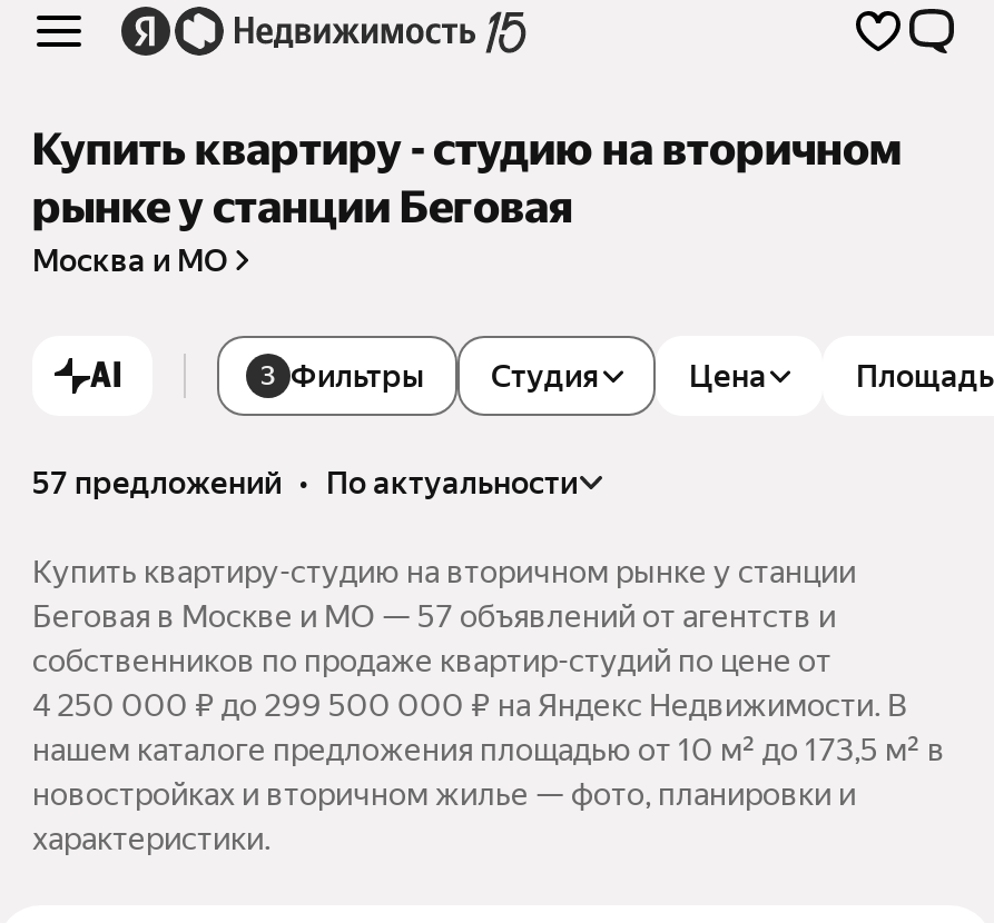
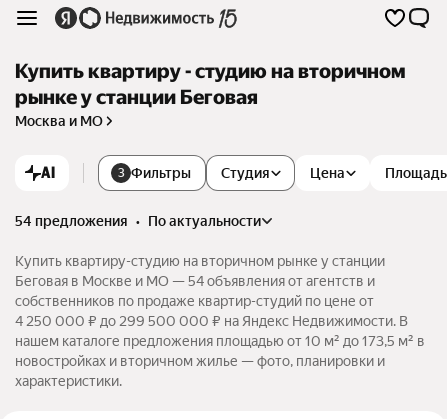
[32,465,578,501] 57 предложений • по актуальности -> [15,213,261,229] 54 предложения • по актуальности
[32,599,836,634] Беговая в Москве и МО — 57 объявлений от агентств и -> [15,273,375,289] Беговая в Москве и МО — 54 объявления от агентств и

